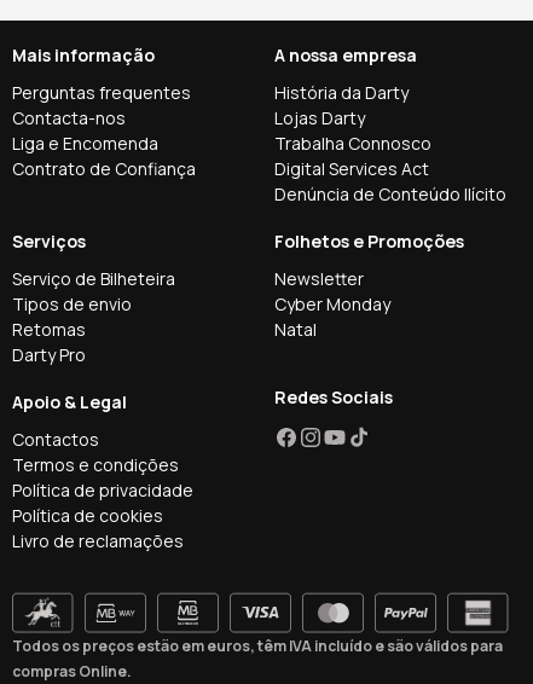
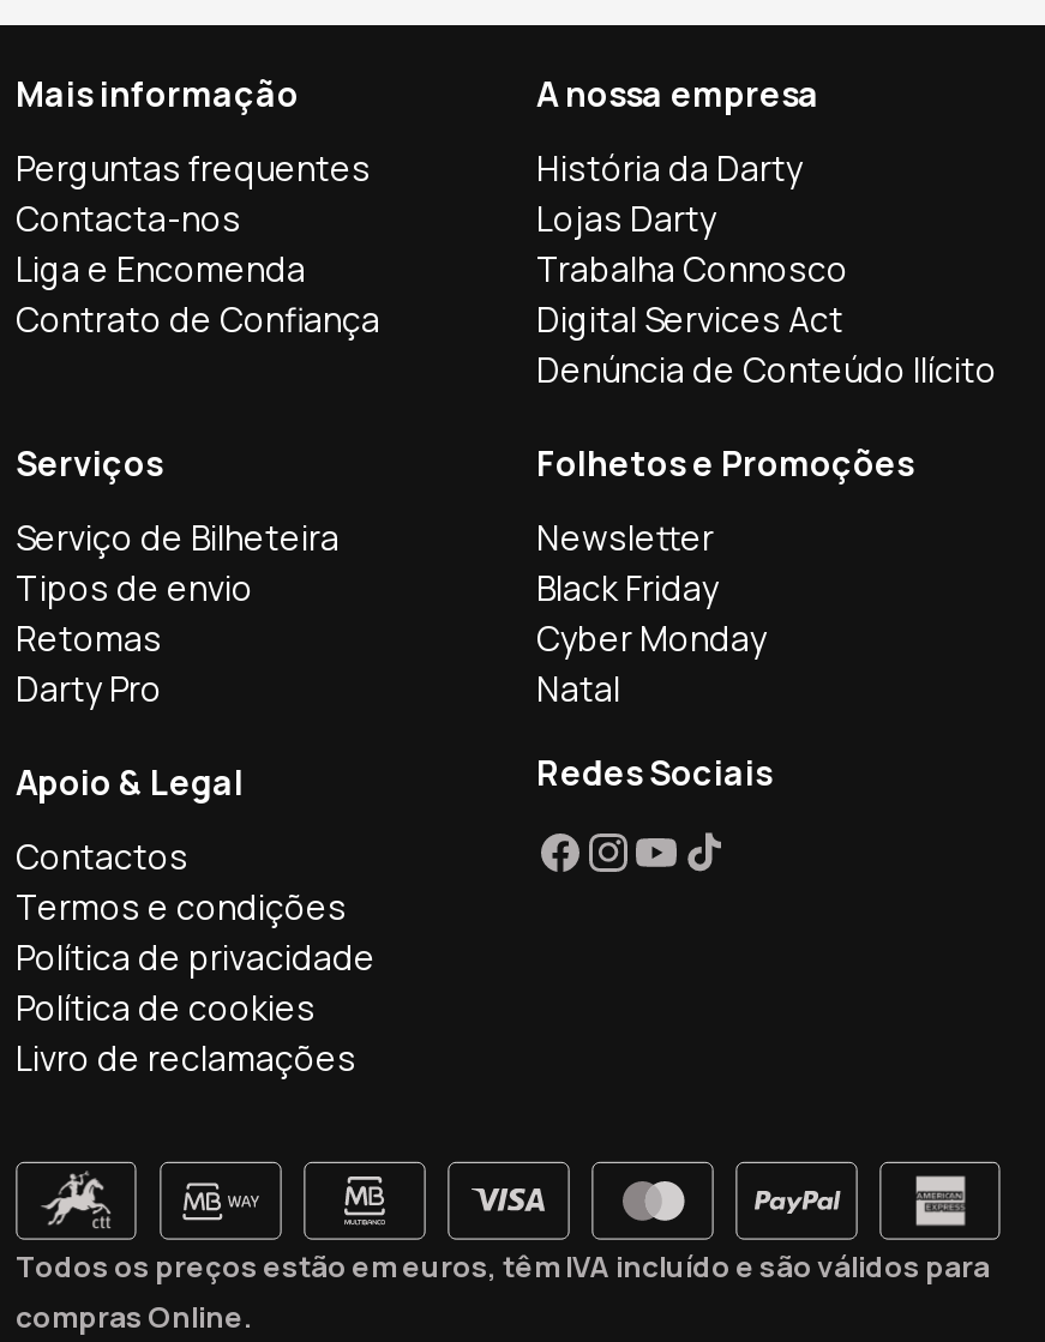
moved [274,292,390,341] -> [536,615,767,711]: Cyber Monday | Natal
none -> [536,565,719,610] Black Friday

